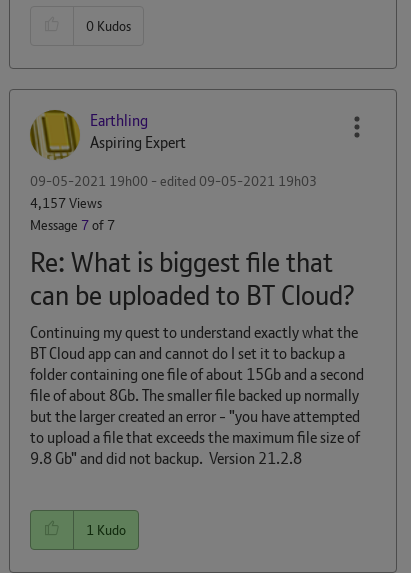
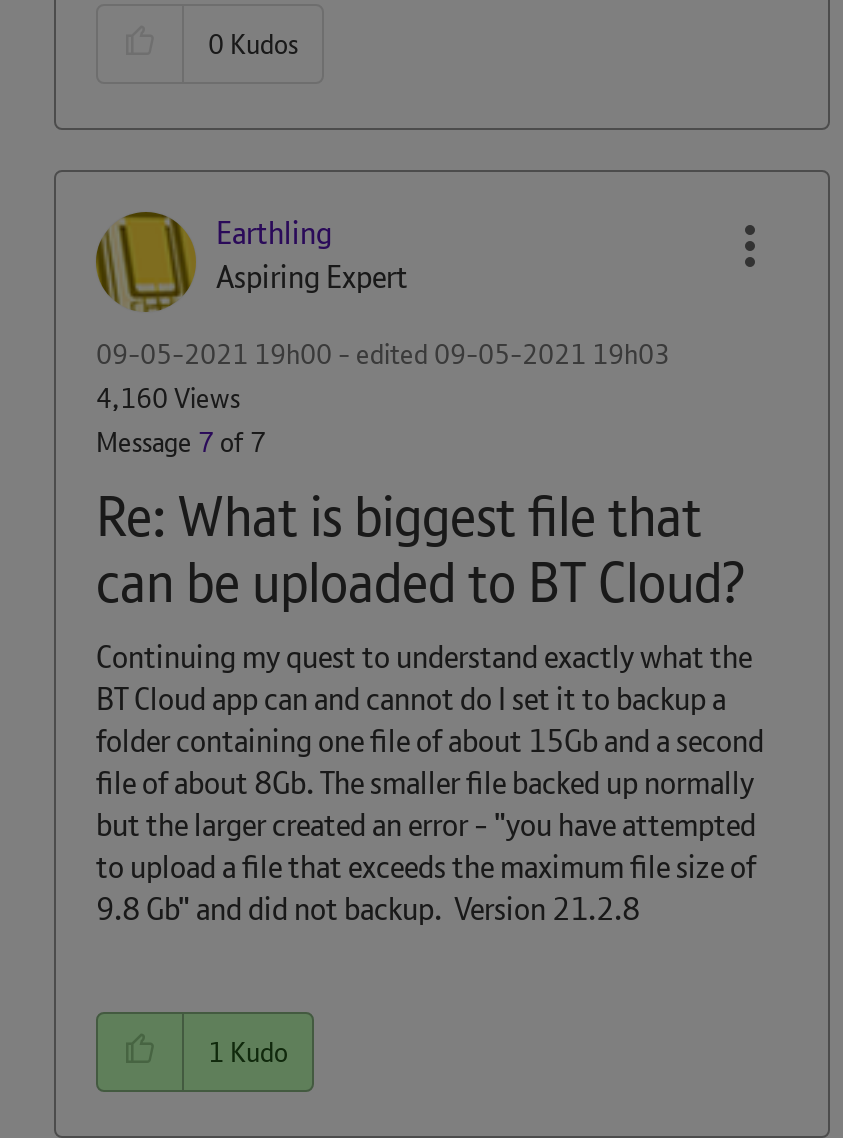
[30,194,102,212] 4,157 Views -> [96,380,240,416] 4,160 Views

